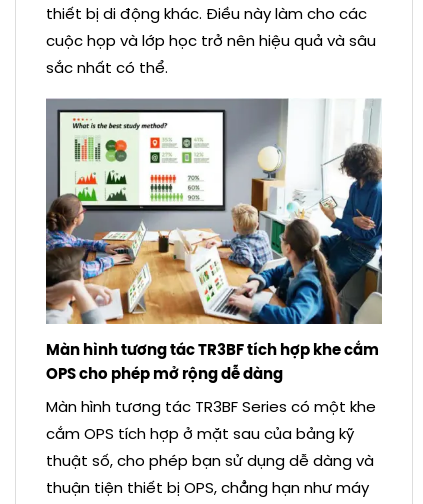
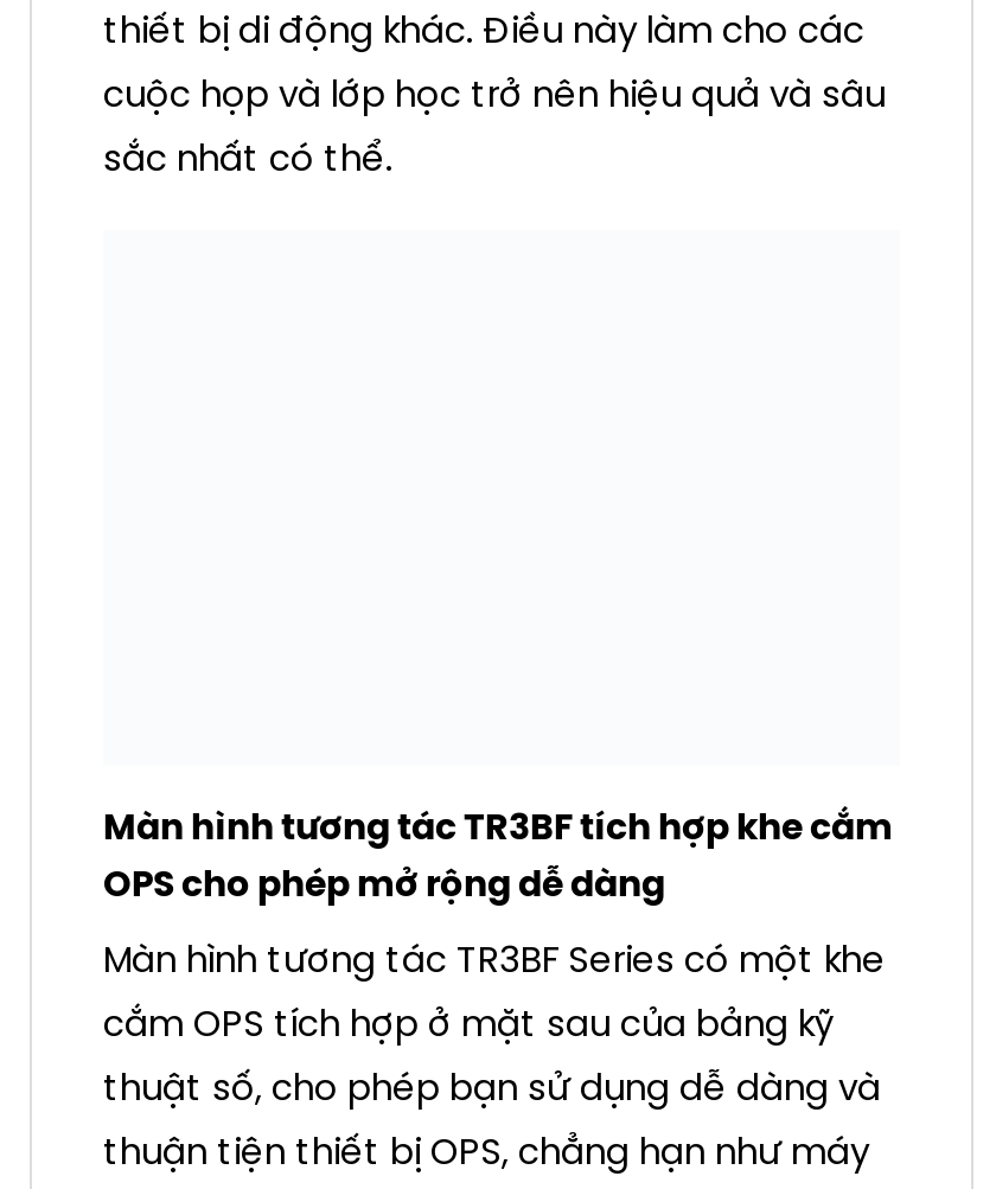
[45,98,383,325] [image] -> none

